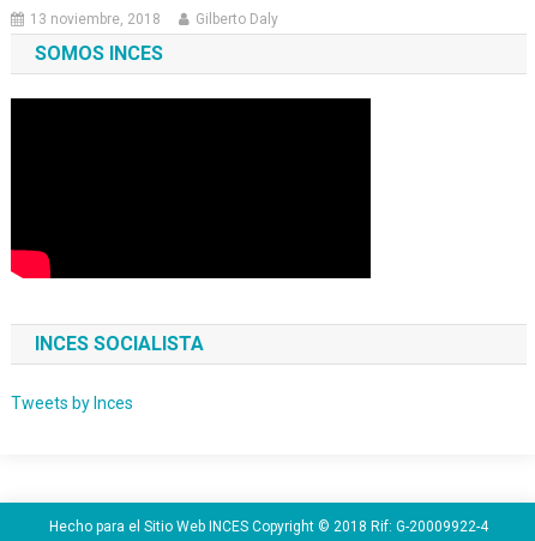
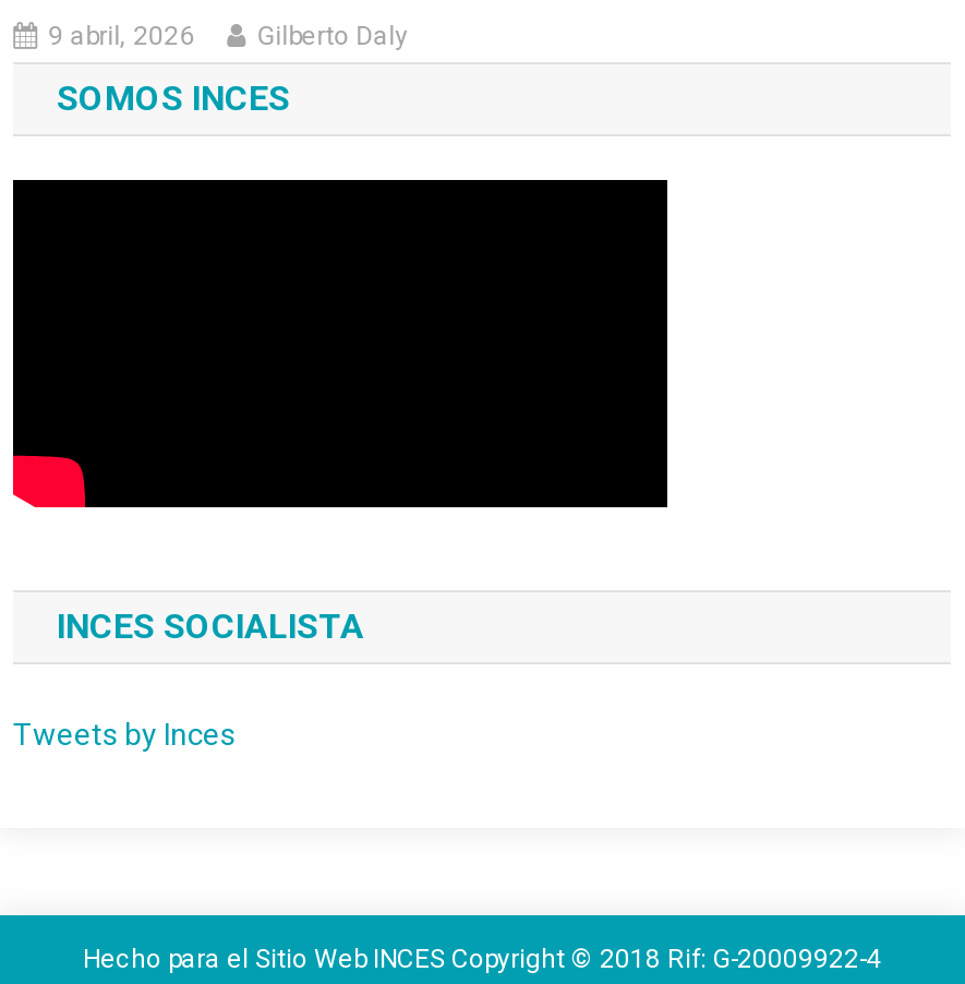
[30,11,161,28] 13 noviembre, 2018 -> [48,21,194,51] 9 abril, 2026

